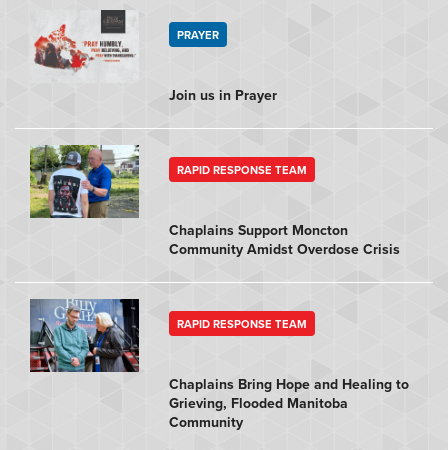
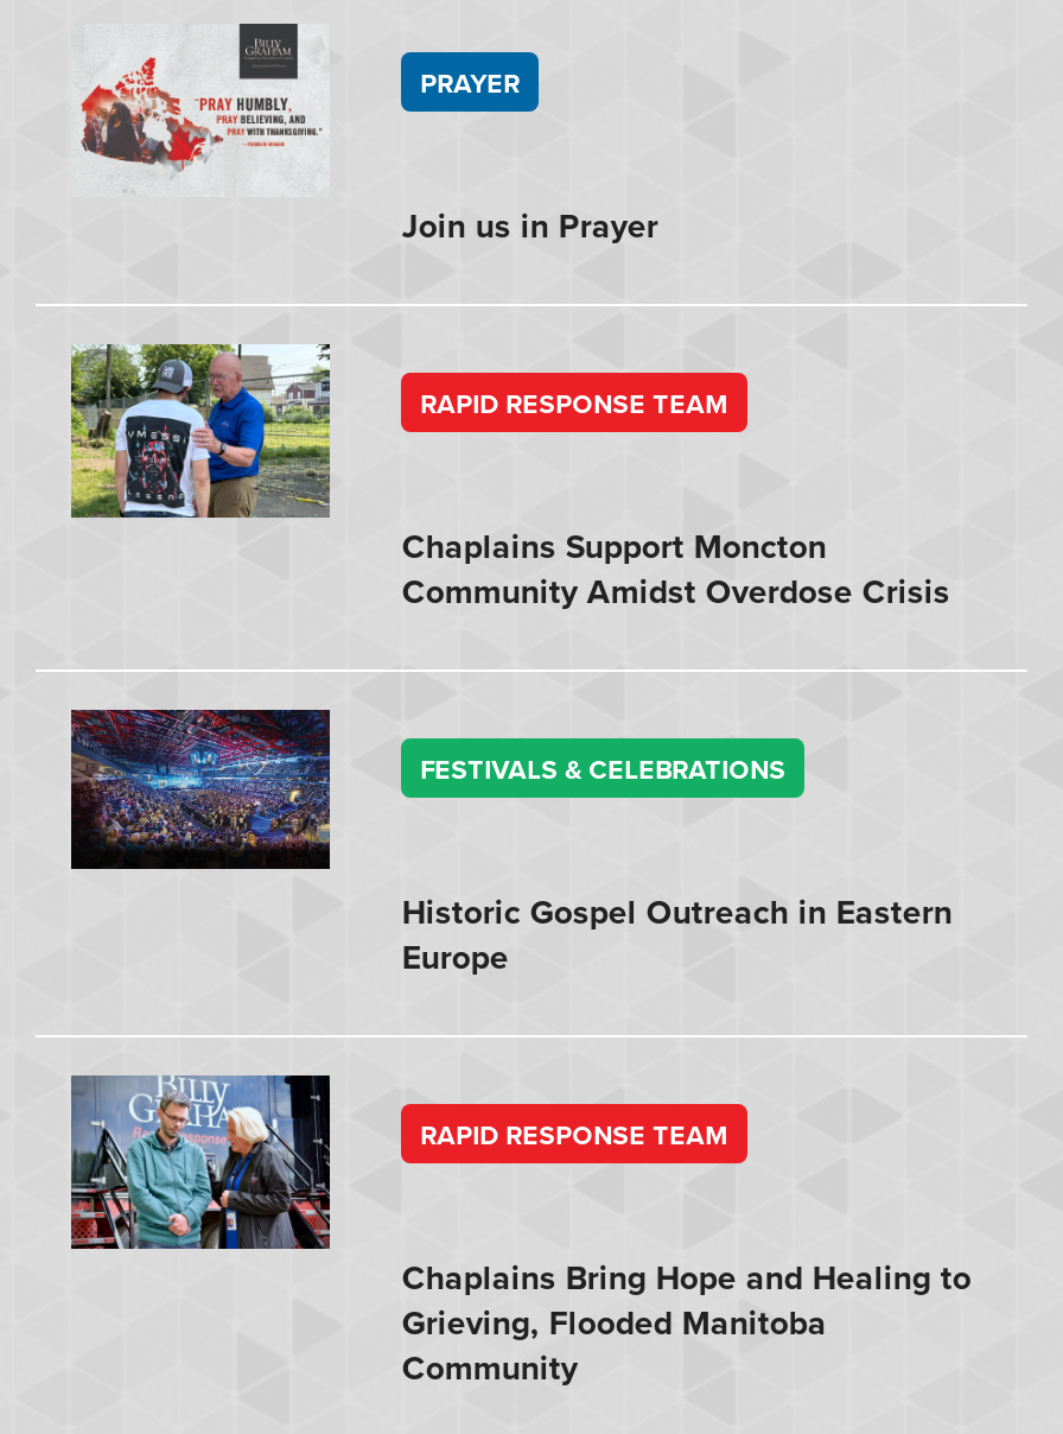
none -> [69,708,952,981] [image] | FESTIVALS & CELEBRATIONS | Historic Gospel Outreach in Eastern | Europe

